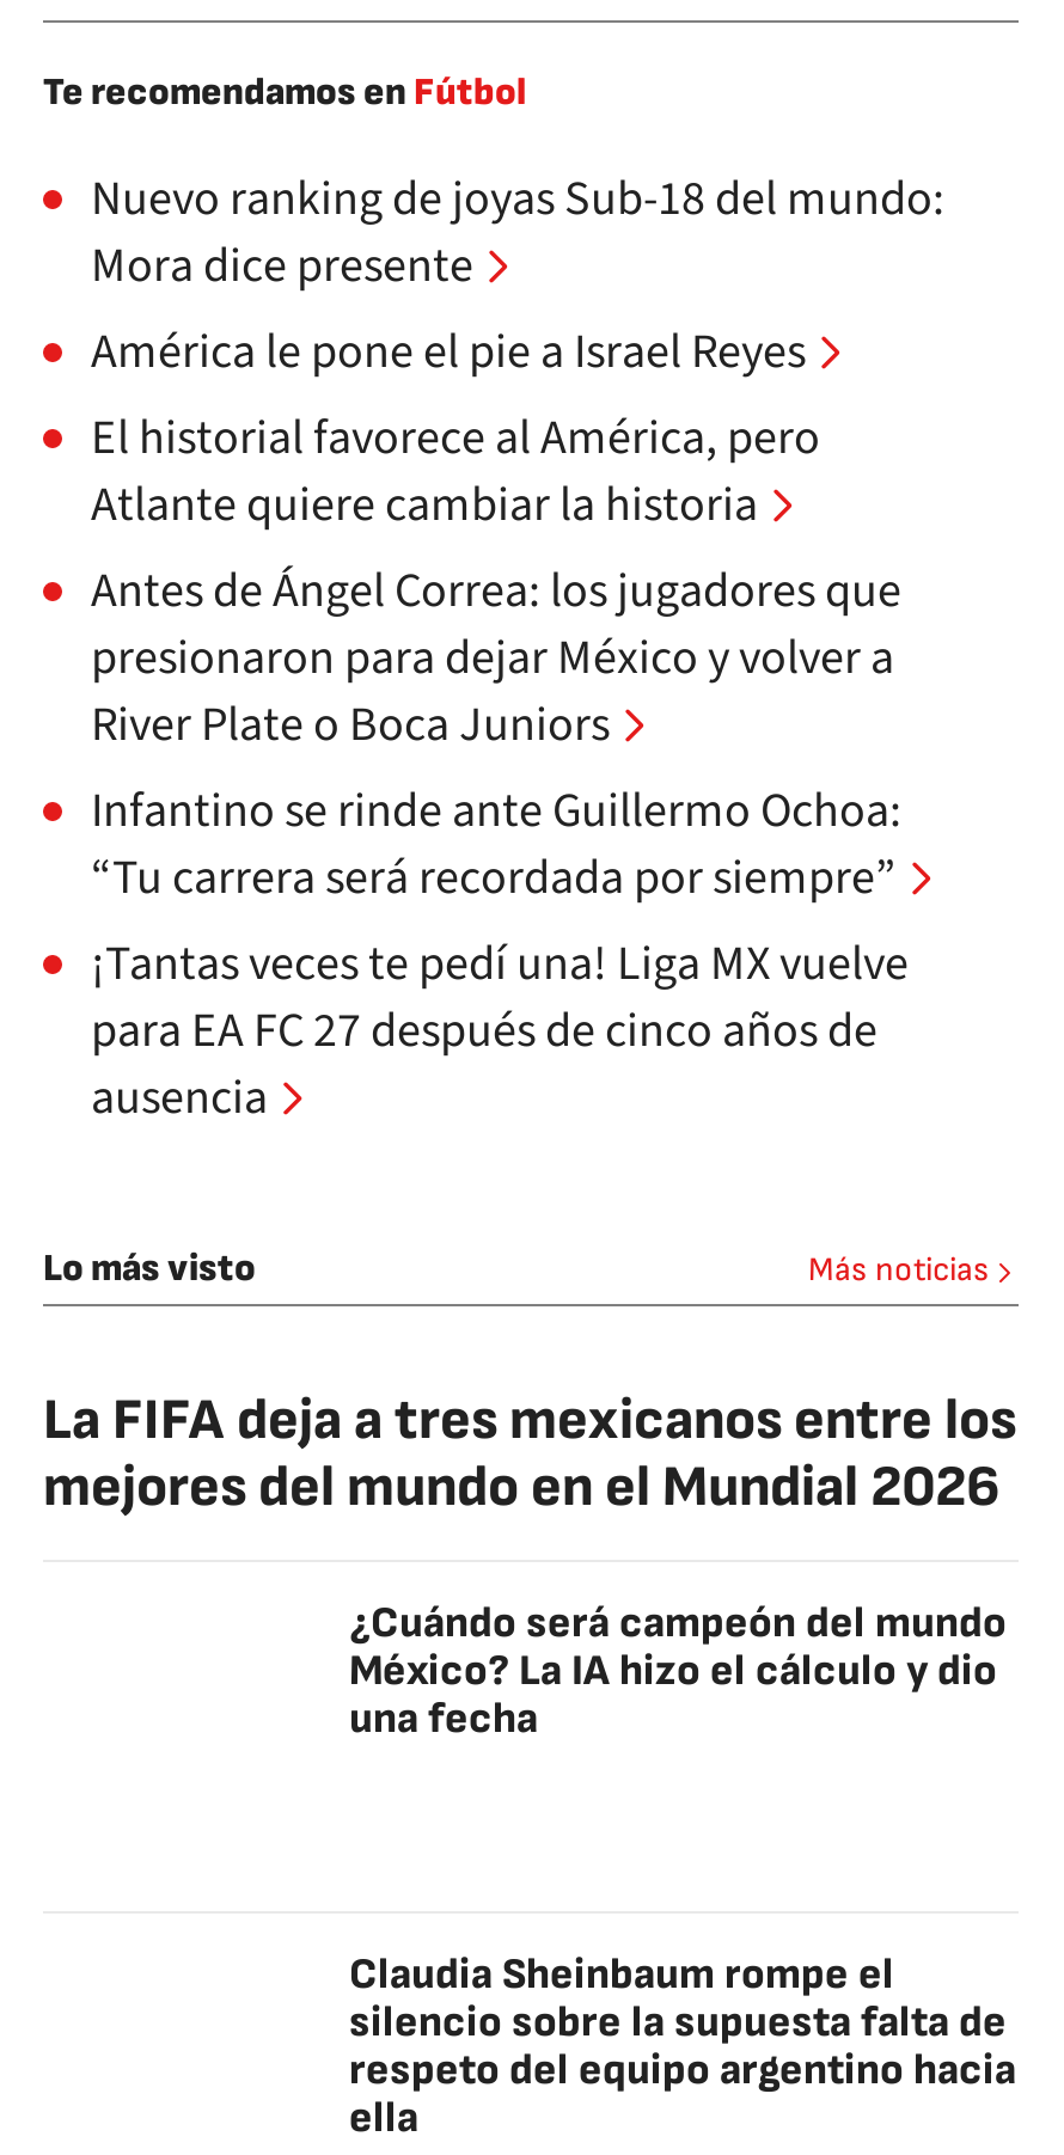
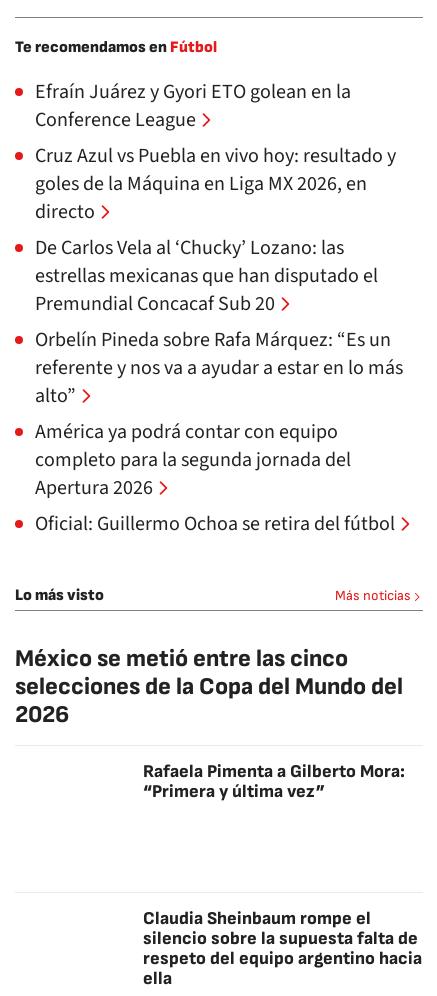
[91,166,944,1132] Nuevo ranking de joyas Sub-18 del mundo: | Mora dice presente | América le pone el pie a Israel Reyes | El historial favorece al América, pero | Atlante quiere cambiar la historia | Antes de Ángel Correa: los jugadores que | presionaron para dejar México y volver a | River Plate o Boca Juniors | Infantino se rinde ante Guillermo Ochoa: | “Tu carrera será recordada por siempre” | ¡Tantas veces te pedí una! Liga MX vuelve | para EA FC 27 después de cinco años de | ausencia -> [35,78,403,538] Efraín Juárez y Gyori ETO golean en la | Conference League | Cruz Azul vs Puebla en vivo hoy: resultado y | goles de la Máquina en Liga MX 2026, en | directo | De Carlos Vela al ‘Chucky’ Lozano: las | estrellas mexicanas que han disputado el | Premundial Concacaf Sub 20 | Orbelín Pineda sobre Rafa Márquez: “Es un | referente y nos va a ayudar a estar en lo más | alto” | América ya podrá contar con equipo | completo para la segunda jornada del | Apertura 2026 | Oficial: Guillermo Ochoa se retira del fútbol
[43,1385,1016,1522] La FIFA deja a tres mexicanos entre los | mejores del mundo en el Mundial 2026 -> [15,644,403,729] México se metió entre las cinco | selecciones de la Copa del Mundo del | 2026
[349,1598,1007,1744] ¿Cuándo será campeón del mundo | México? La IA hizo el cálculo y dio | una fecha -> [143,761,405,802] Rafaela Pimenta a Gilberto Mora: | “Primera y última vez”

